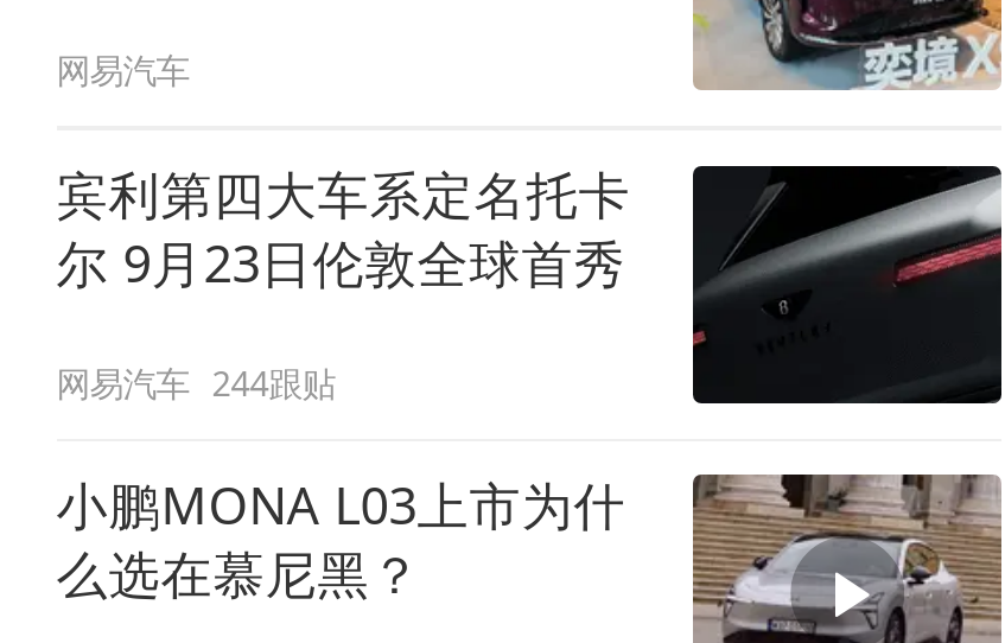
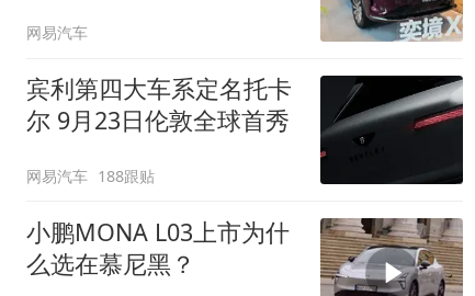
[56,360,335,405] 网易汽车 244跟贴 -> [26,165,155,186] 网易汽车 188跟贴

